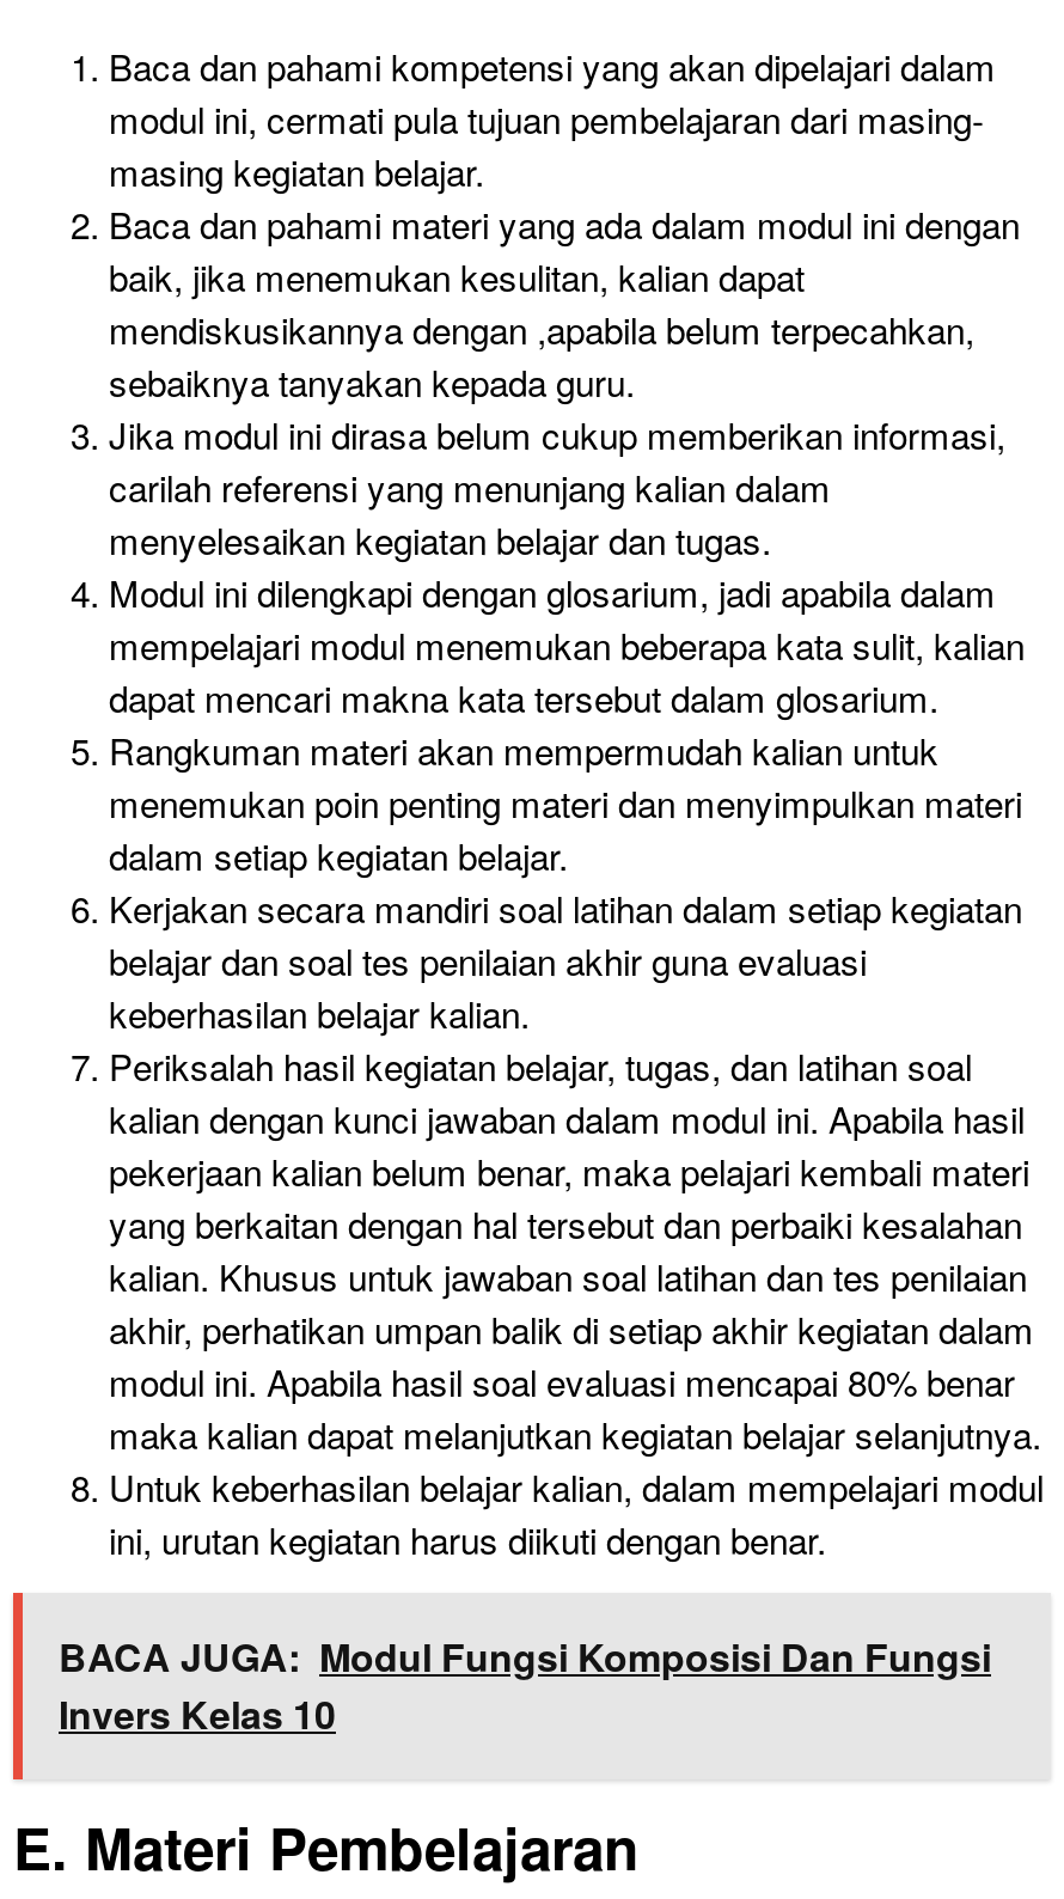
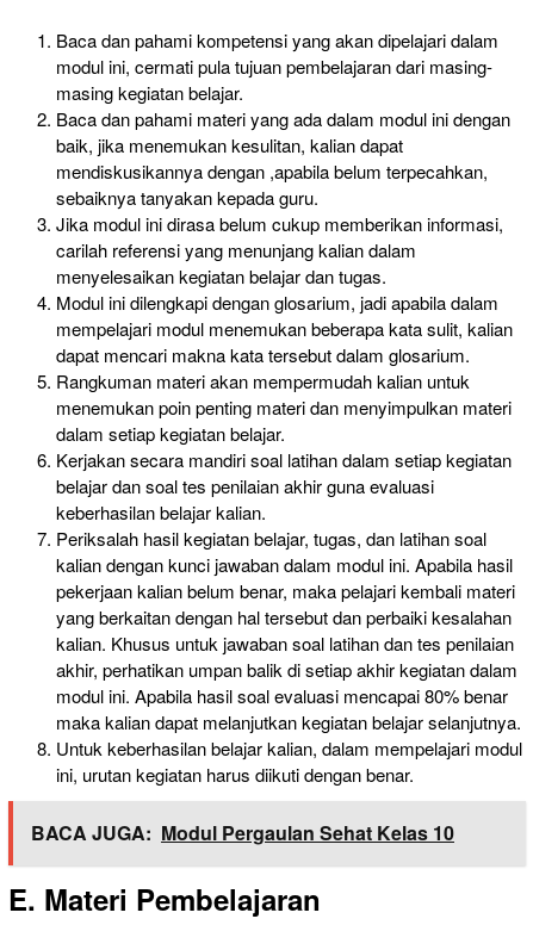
[59,1629,991,1742] BACA JUGA: Modul Fungsi Komposisi Dan Fungsi | Invers Kelas 10 -> [31,819,454,847] BACA JUGA: Modul Pergaulan Sehat Kelas 10

